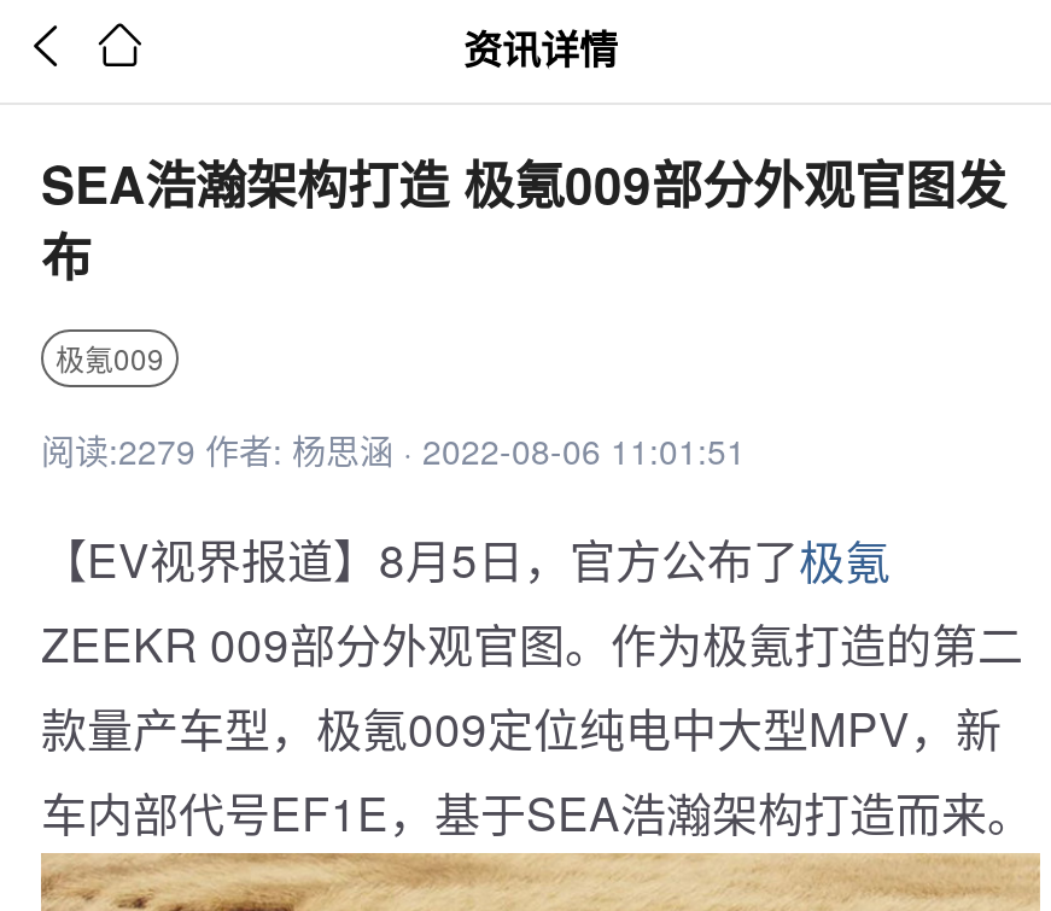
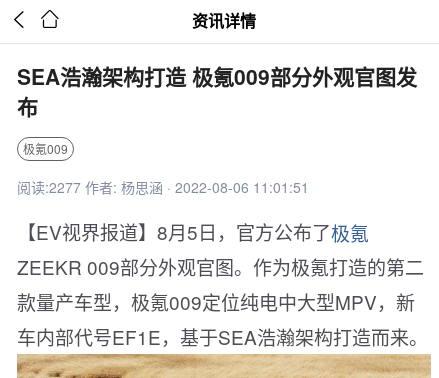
[41,426,746,474] 阅读:2279 作者: 杨思涵 · 2022-08-06 11:01:51 -> [17,177,309,197] 阅读:2277 作者: 杨思涵 · 2022-08-06 11:01:51

